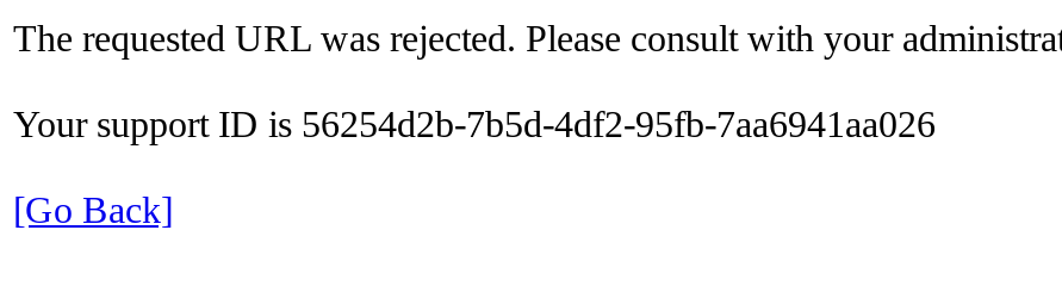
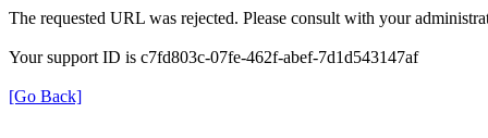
[13,104,936,144] Your support ID is 56254d2b-7b5d-4df2-95fb-7aa6941aa026 -> [9,48,418,66] Your support ID is c7fd803c-07fe-462f-abef-7d1d543147af

